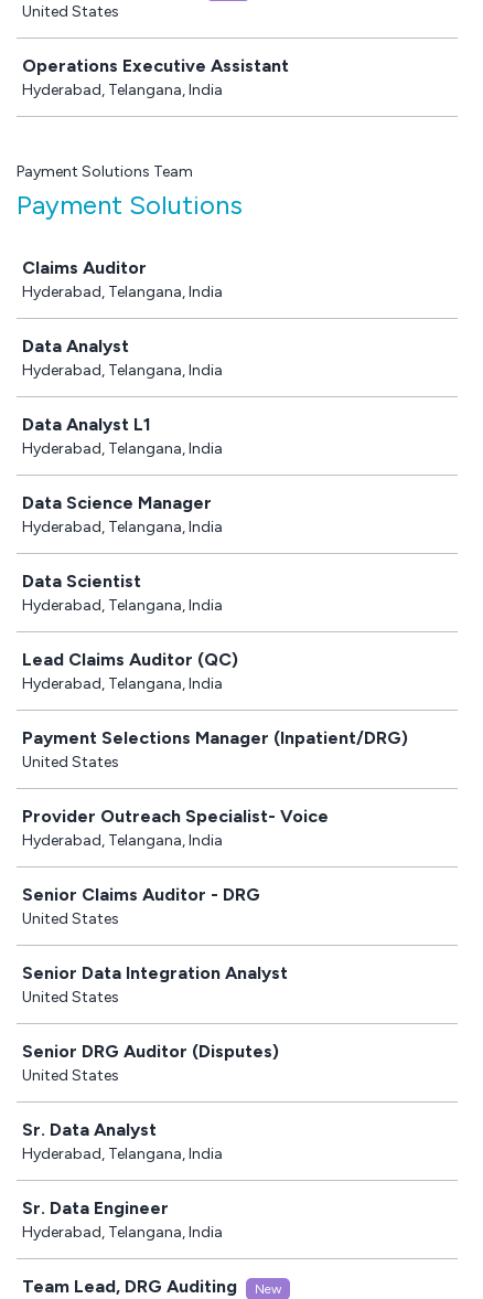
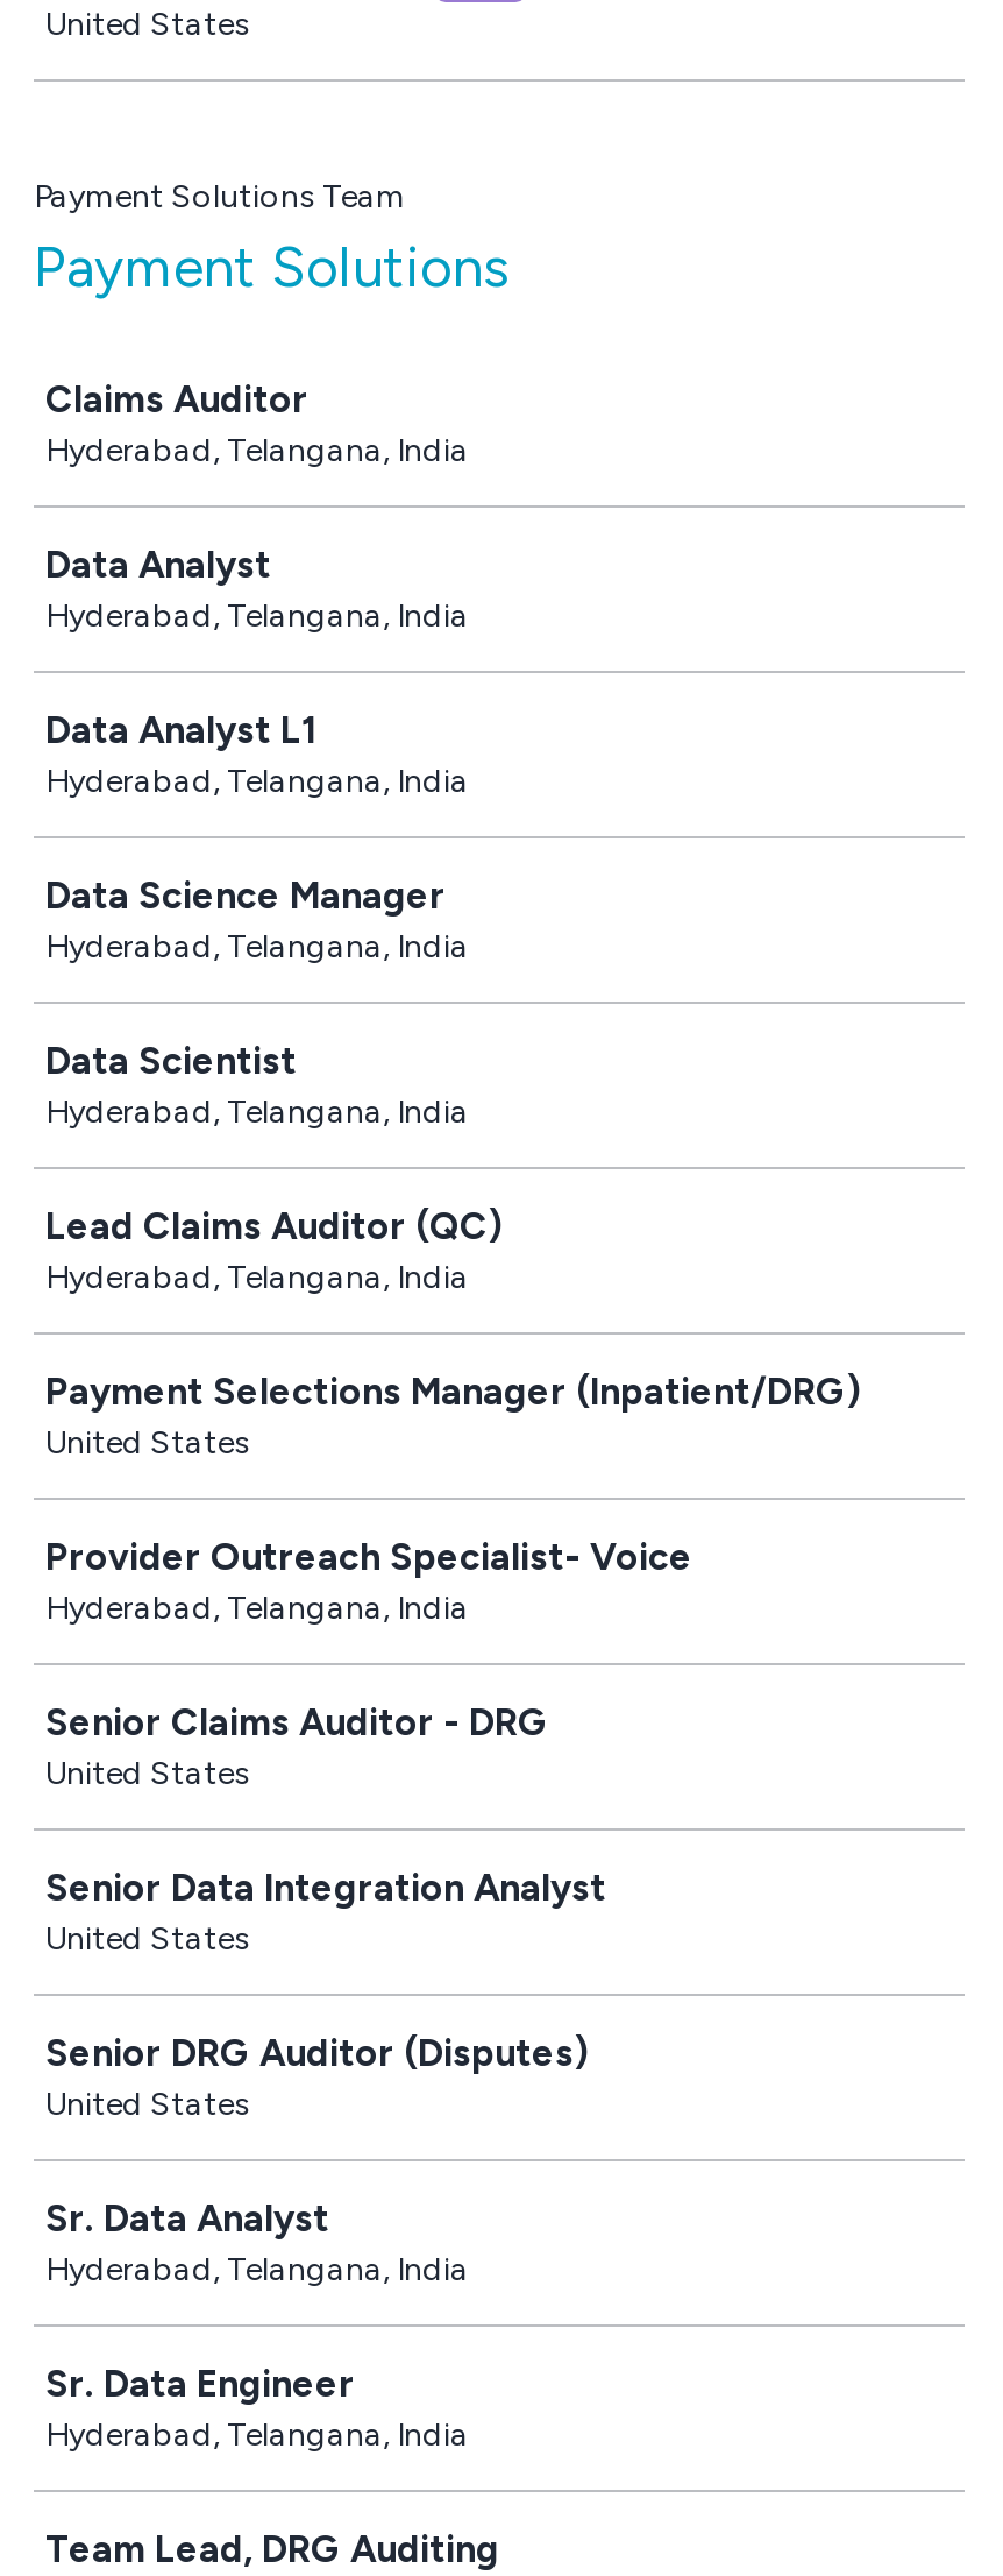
[22,55,289,99] Operations Executive Assistant | Hyderabad, Telangana, India -> none
[255,1281,281,1297] New -> none

